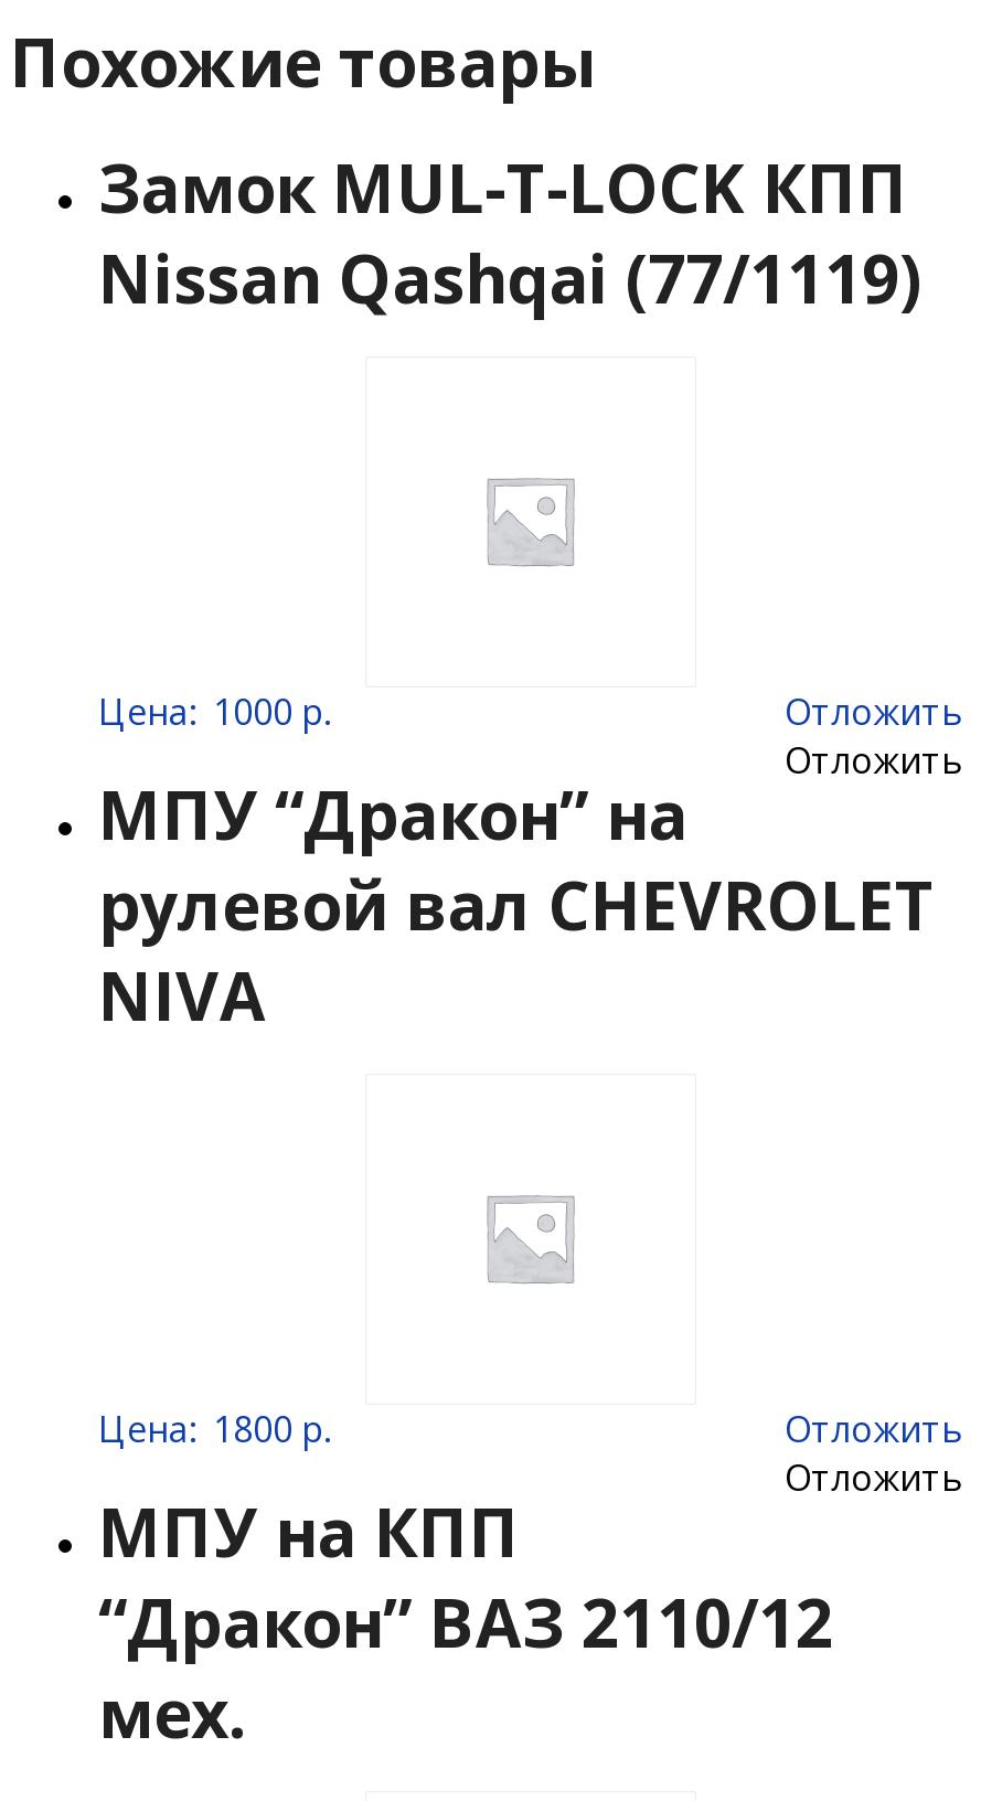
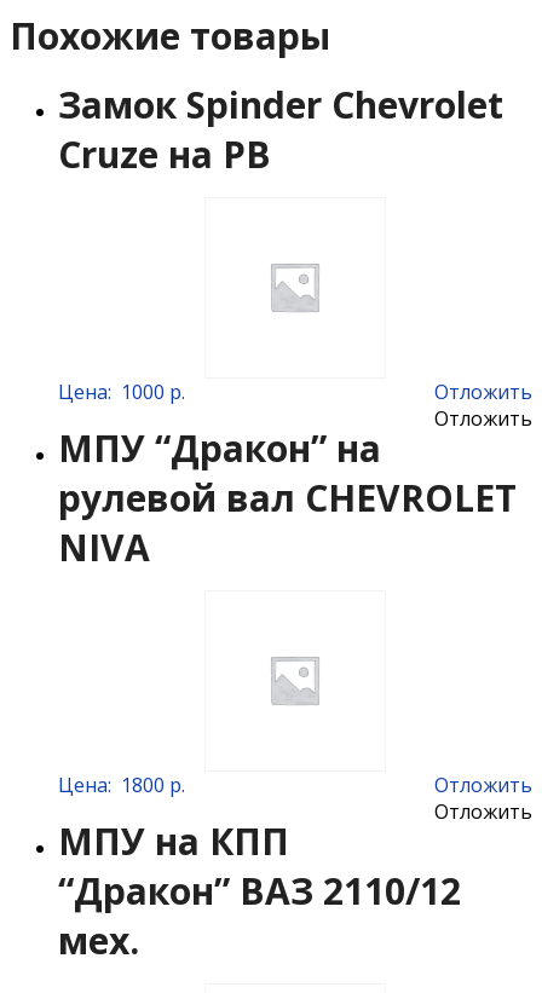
[98,142,921,323] Замок MUL-T-LOCK КПП | Nissan Qashqai (77/1119) -> [58,80,503,179] Замок Spinder Chevrolet | Cruze на РВ

